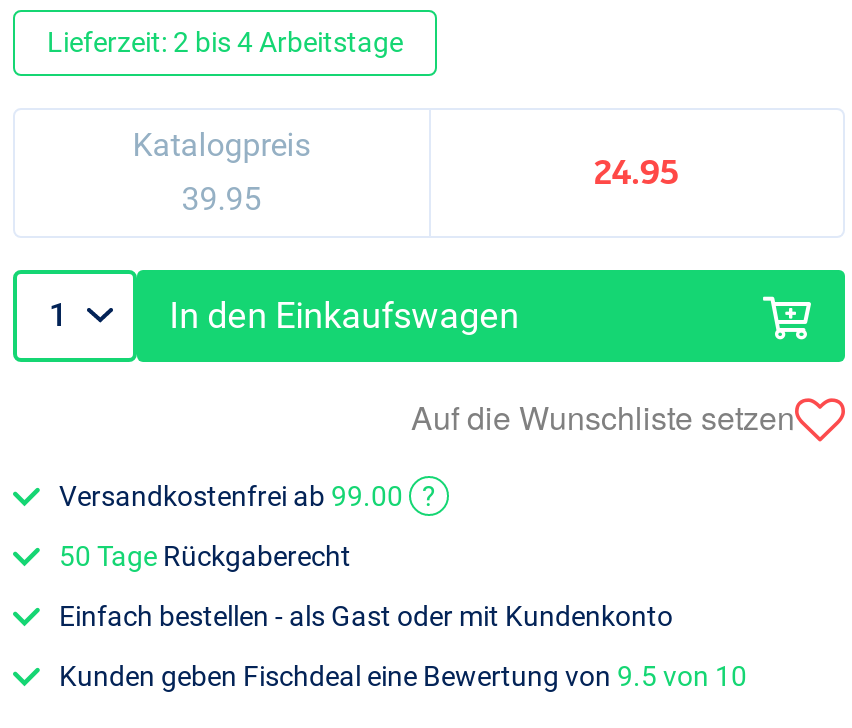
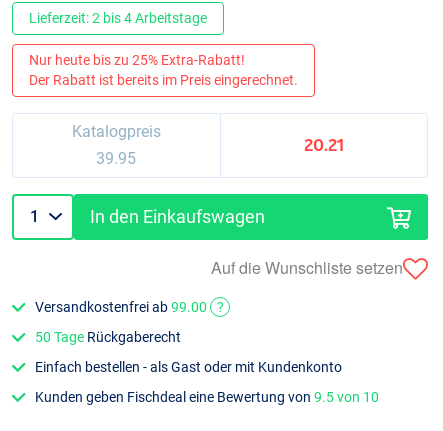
none -> [29,52,298,88] Nur heute bis zu 25% Extra-Rabatt! | Der Rabatt ist bereits im Preis eingerechnet.
[593,152,679,190] 24.95 -> [304,135,344,154] 20.21

